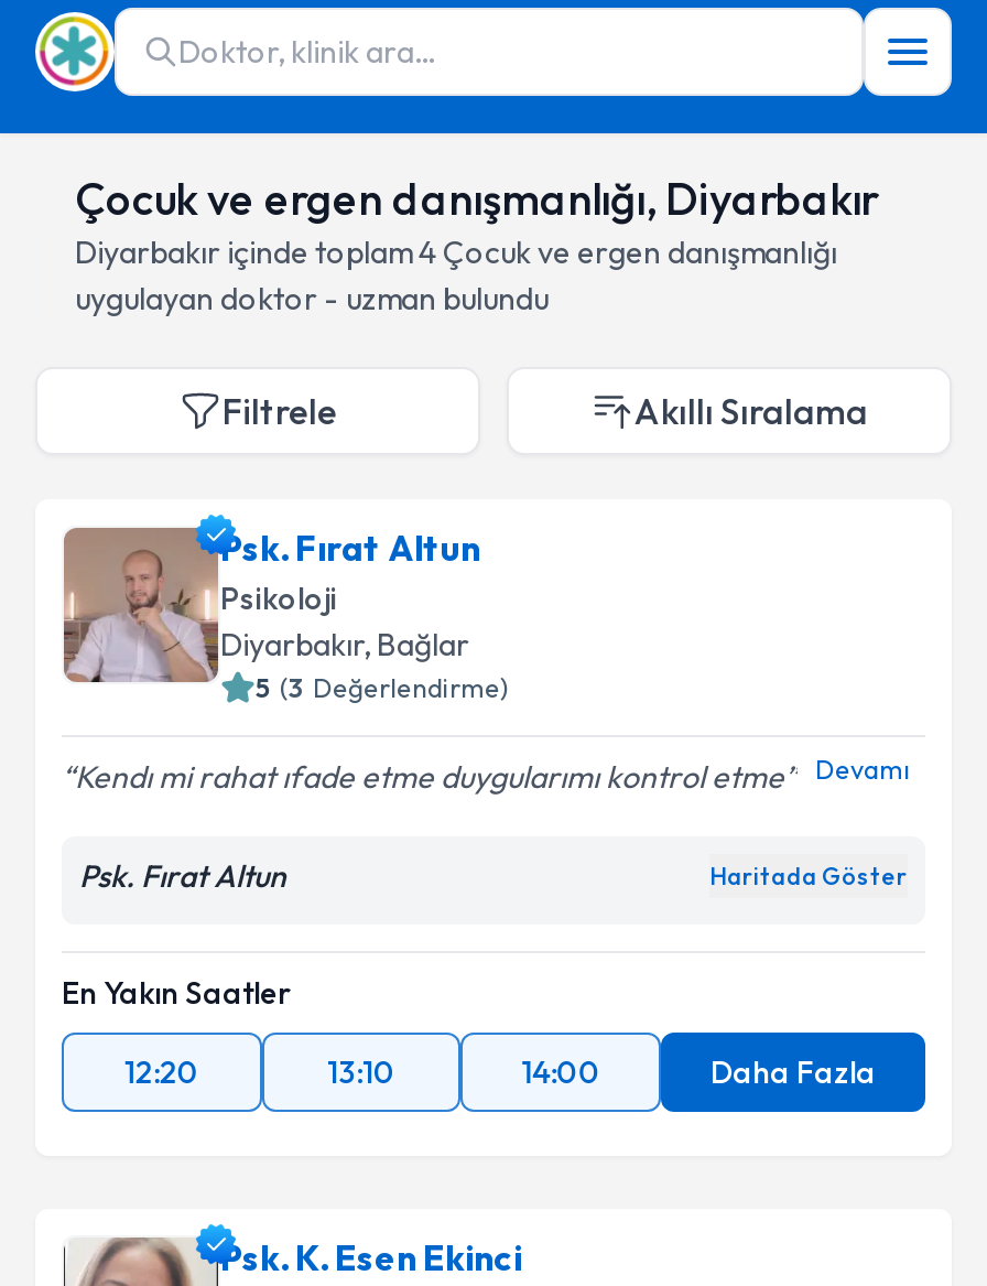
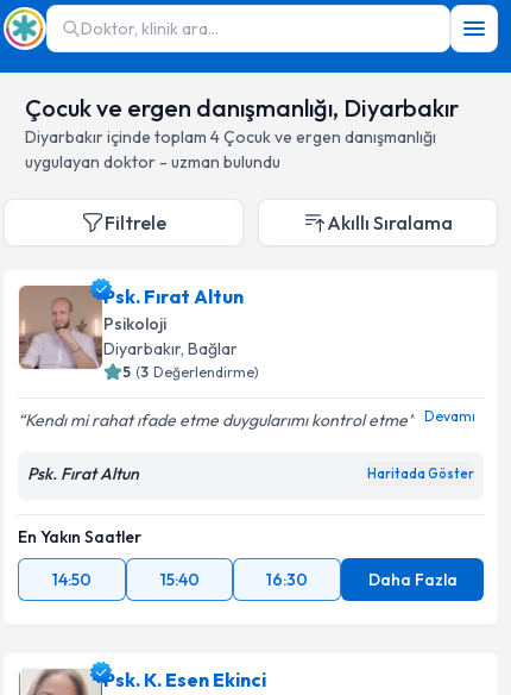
[124,1052,199,1092] 12:20 -> [52,569,91,590] 14:50
[327,1052,395,1092] 13:10 -> [160,569,199,590] 15:40
[521,1052,601,1092] 14:00 -> [266,569,308,590] 16:30

